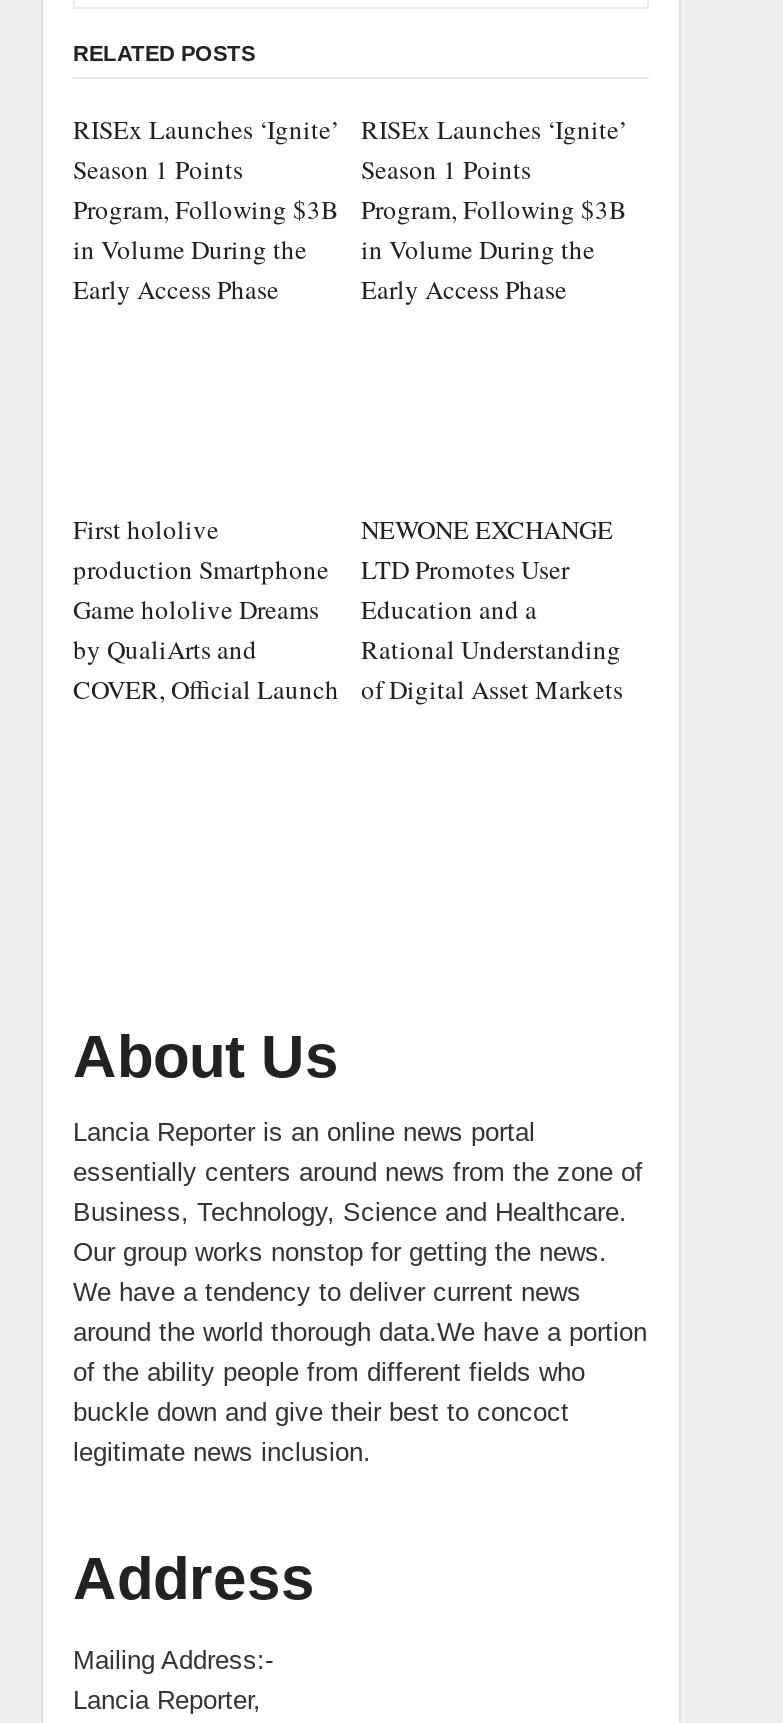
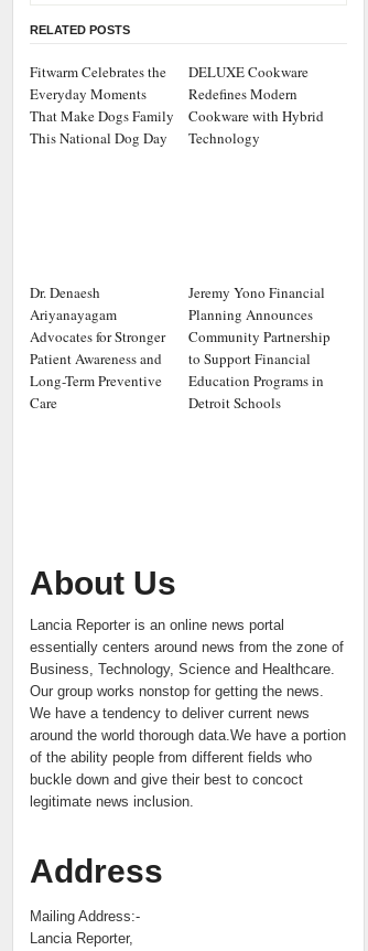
[73,111,339,307] RISEx Launches ‘Ignite’ | Season 1 Points | Program, Following $3B | in Volume During the | Early Access Phase -> [30,62,174,148] Fitwarm Celebrates the | Everyday Moments | That Make Dogs Family | This National Dog Day
[361,111,627,307] RISEx Launches ‘Ignite’ | Season 1 Points | Program, Following $3B | in Volume During the | Early Access Phase -> [188,62,324,148] DELUXE Cookware | Redefines Modern | Cookware with Hybrid | Technology
[73,511,339,707] First hololive | production Smartphone | Game hololive Dreams | by QualiArts and | COVER, Official Launch -> [30,282,165,413] Dr. Denaesh | Ariyanayagam | Advocates for Stronger | Patient Awareness and | Long-Term Preventive | Care
[361,511,623,707] NEWONE EXCHANGE | LTD Promotes User | Education and a | Rational Understanding | of Digital Asset Markets -> [188,282,331,413] Jeremy Yono Financial | Planning Announces | Community Partnership | to Support Financial | Education Programs in | Detroit Schools

